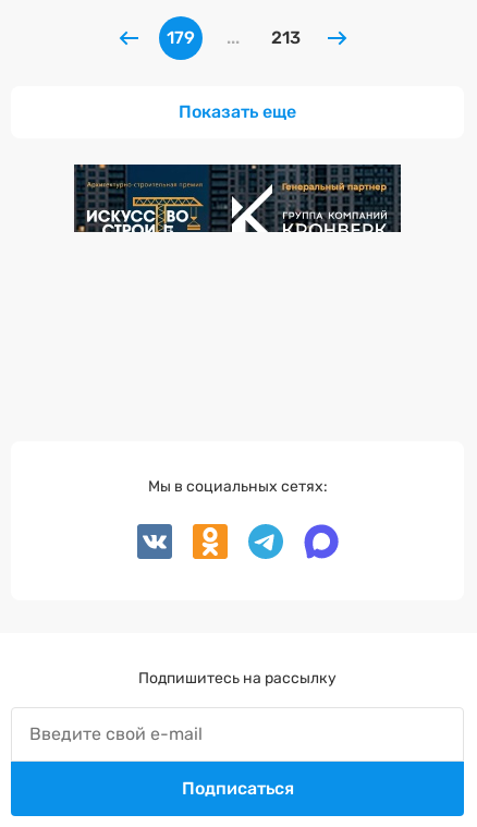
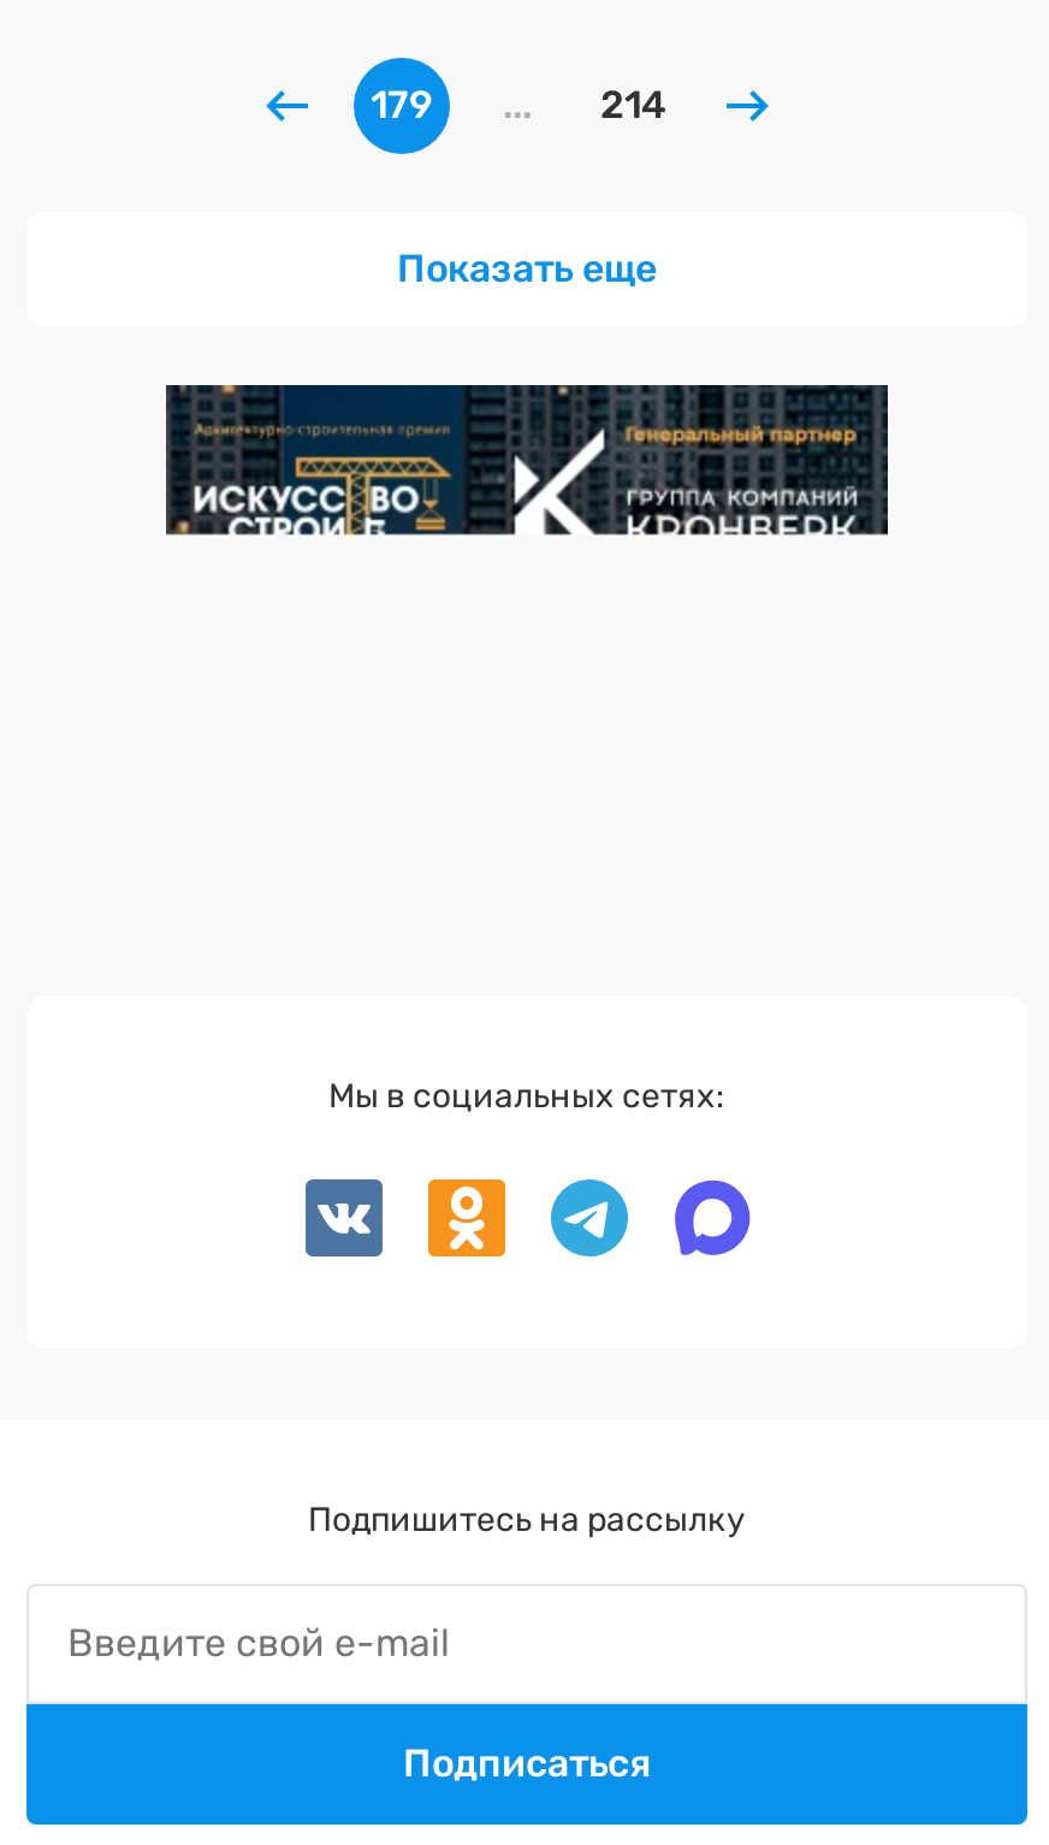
[271,27,300,48] 213 -> [600,82,665,128] 214

